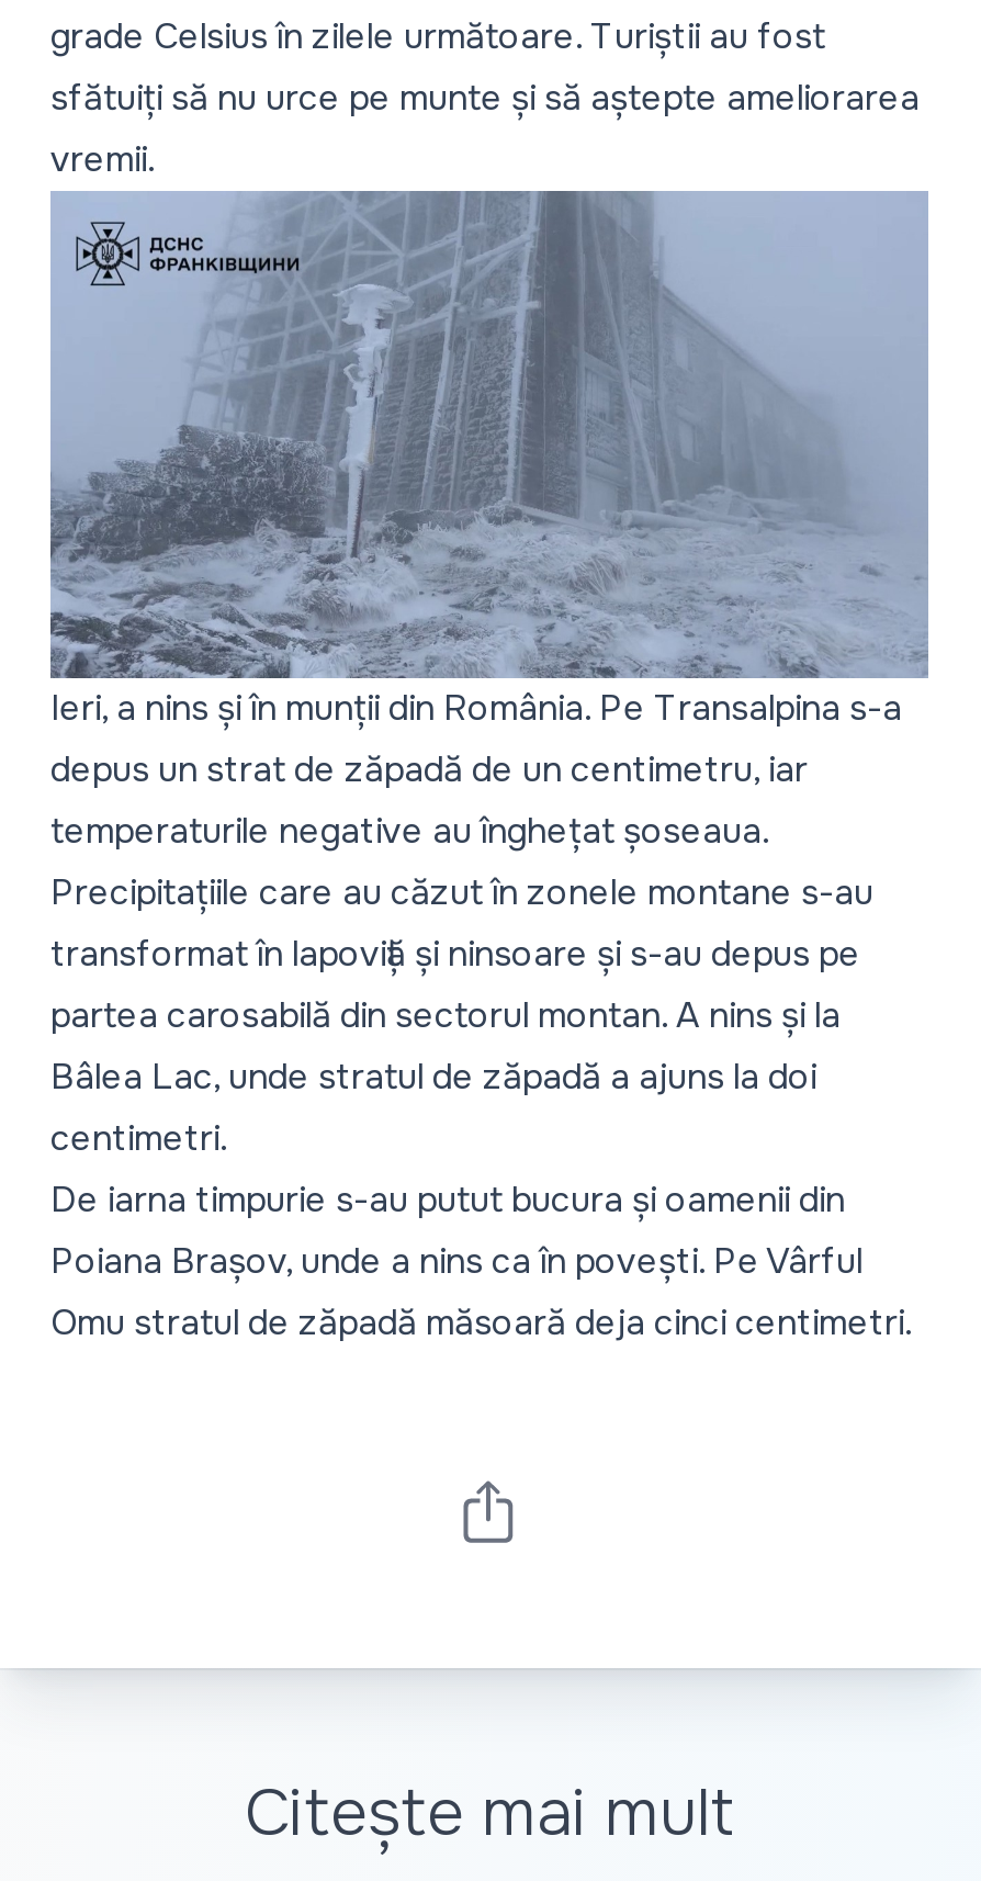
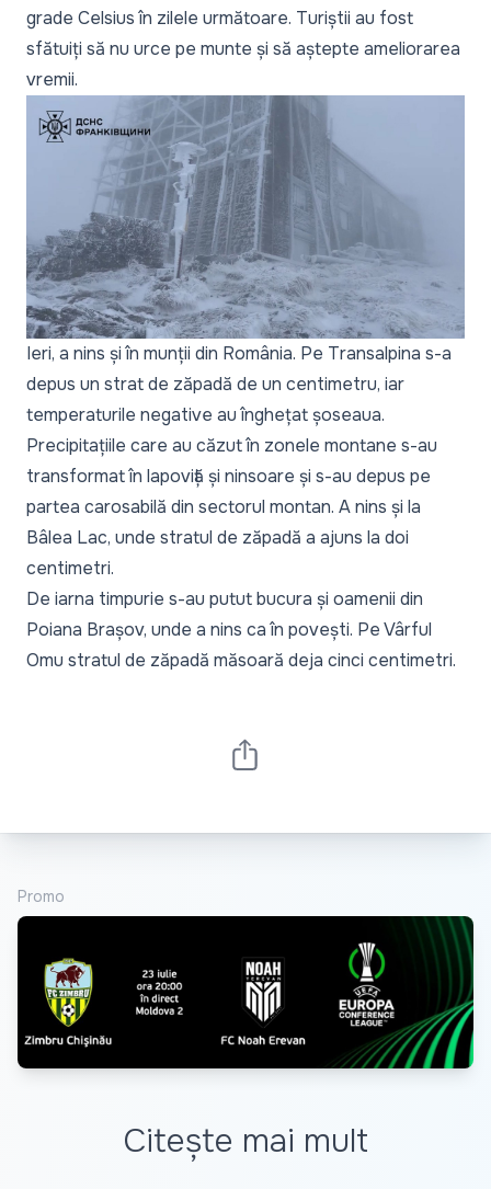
none -> [16,915,475,1070] [image]
none -> [18,886,65,906] Promo

